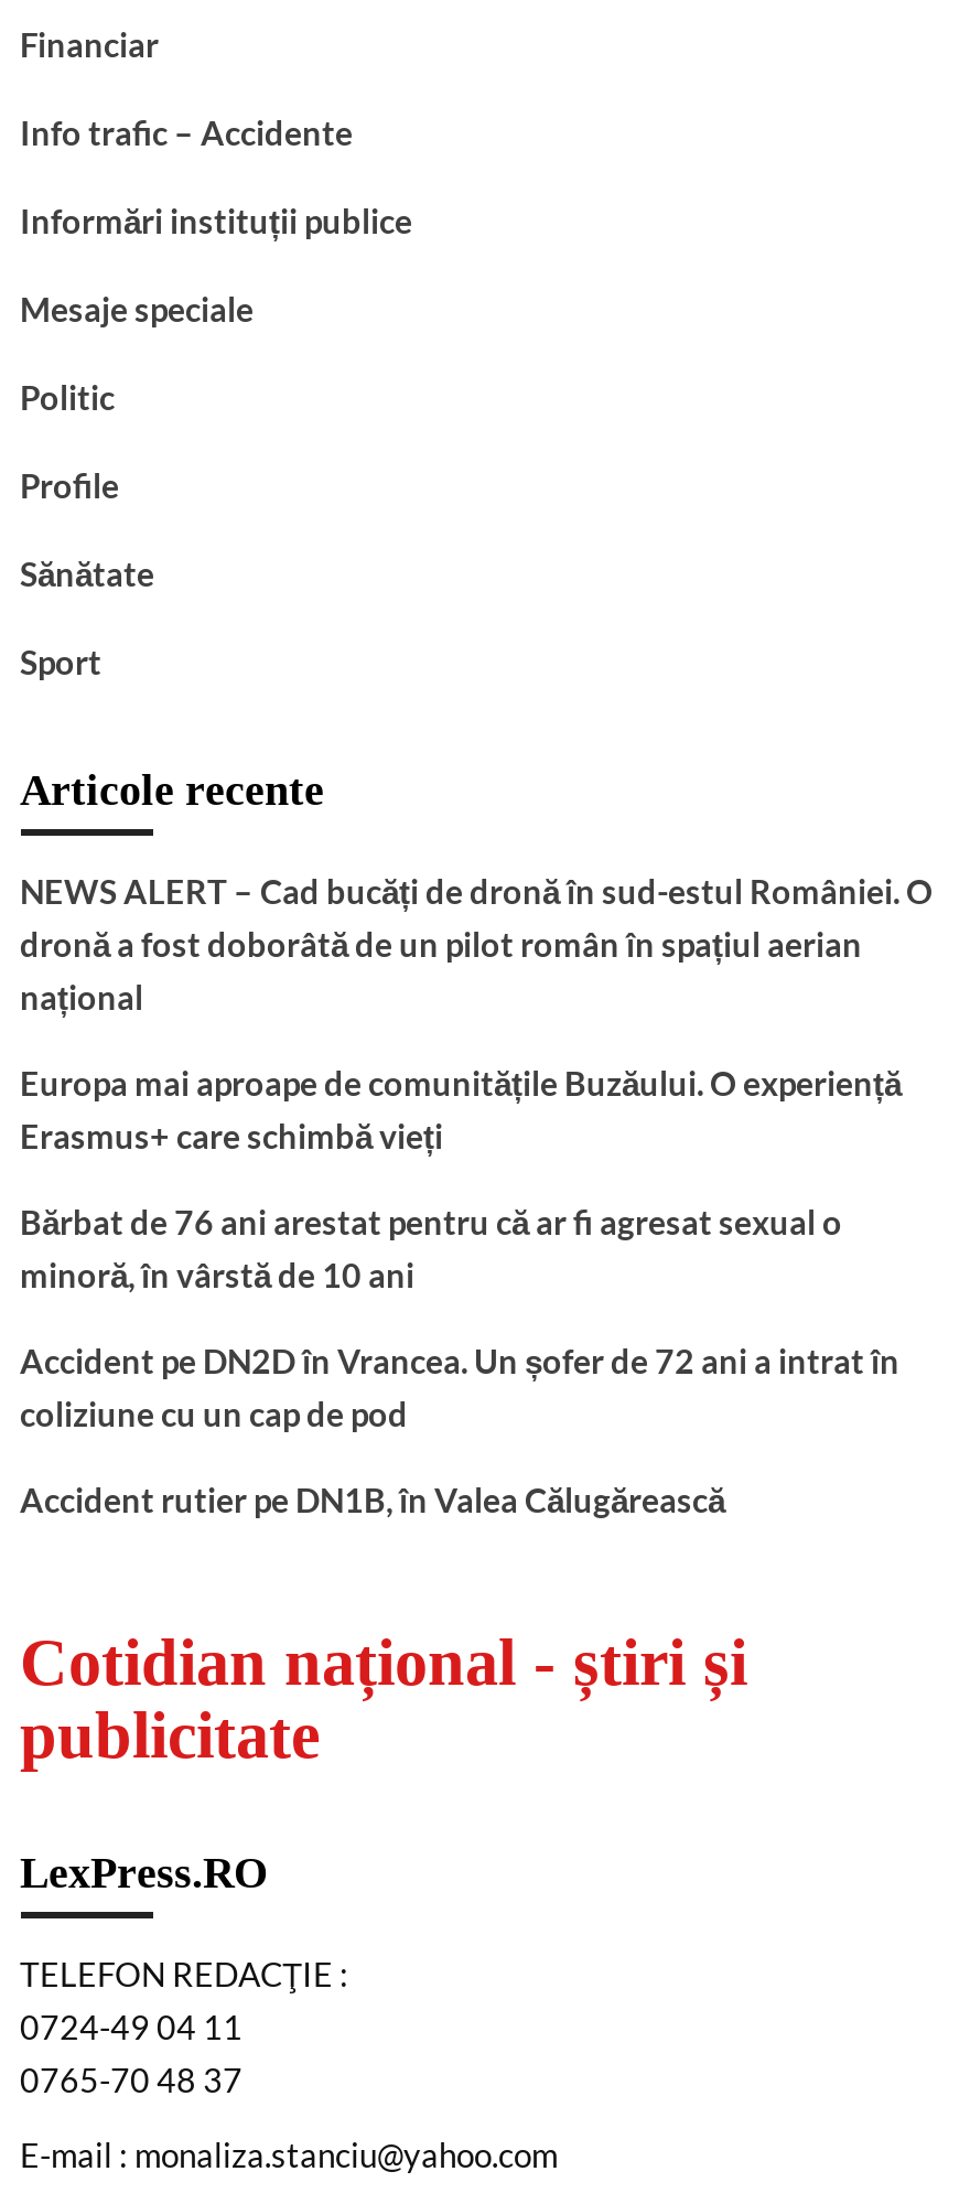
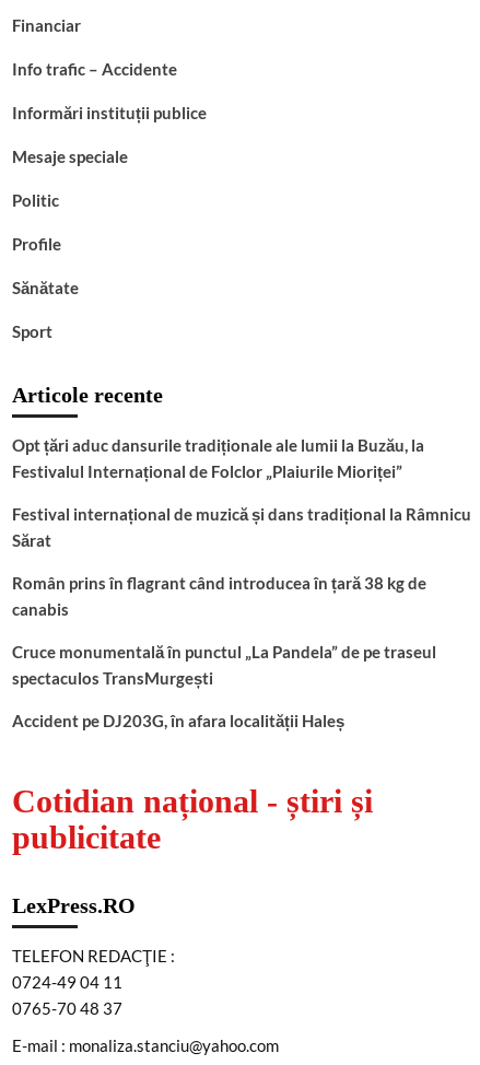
[20,871,933,1017] NEWS ALERT – Cad bucăți de dronă în sud-estul României. O | dronă a fost doborâtă de un pilot român în spațiul aerian | național -> [11,435,424,481] Opt țări aduc dansurile tradiționale ale lumii la Buzău, la | Festivalul Internațional de Folclor „Plaiurile Mioriței”
[20,1063,902,1155] Europa mai aproape de comunitățile Buzăului. O experiență | Erasmus+ care schimbă vieți -> [11,504,471,550] Festival internațional de muzică și dans tradițional la Râmnicu | Sărat
[20,1202,842,1294] Bărbat de 76 ani arestat pentru că ar fi agresat sexual o | minoră, în vârstă de 10 ani -> [11,573,426,619] Român prins în flagrant când introducea în țară 38 kg de | canabis
[20,1341,899,1433] Accident pe DN2D în Vrancea. Un șofer de 72 ani a intrat în | coliziune cu un cap de pod -> [11,642,436,688] Cruce monumentală în punctul „La Pandela” de pe traseul | spectaculos TransMurgești
[20,1480,725,1519] Accident rutier pe DN1B, în Valea Călugărească -> [11,711,344,730] Accident pe DJ203G, în afara localității Haleș

